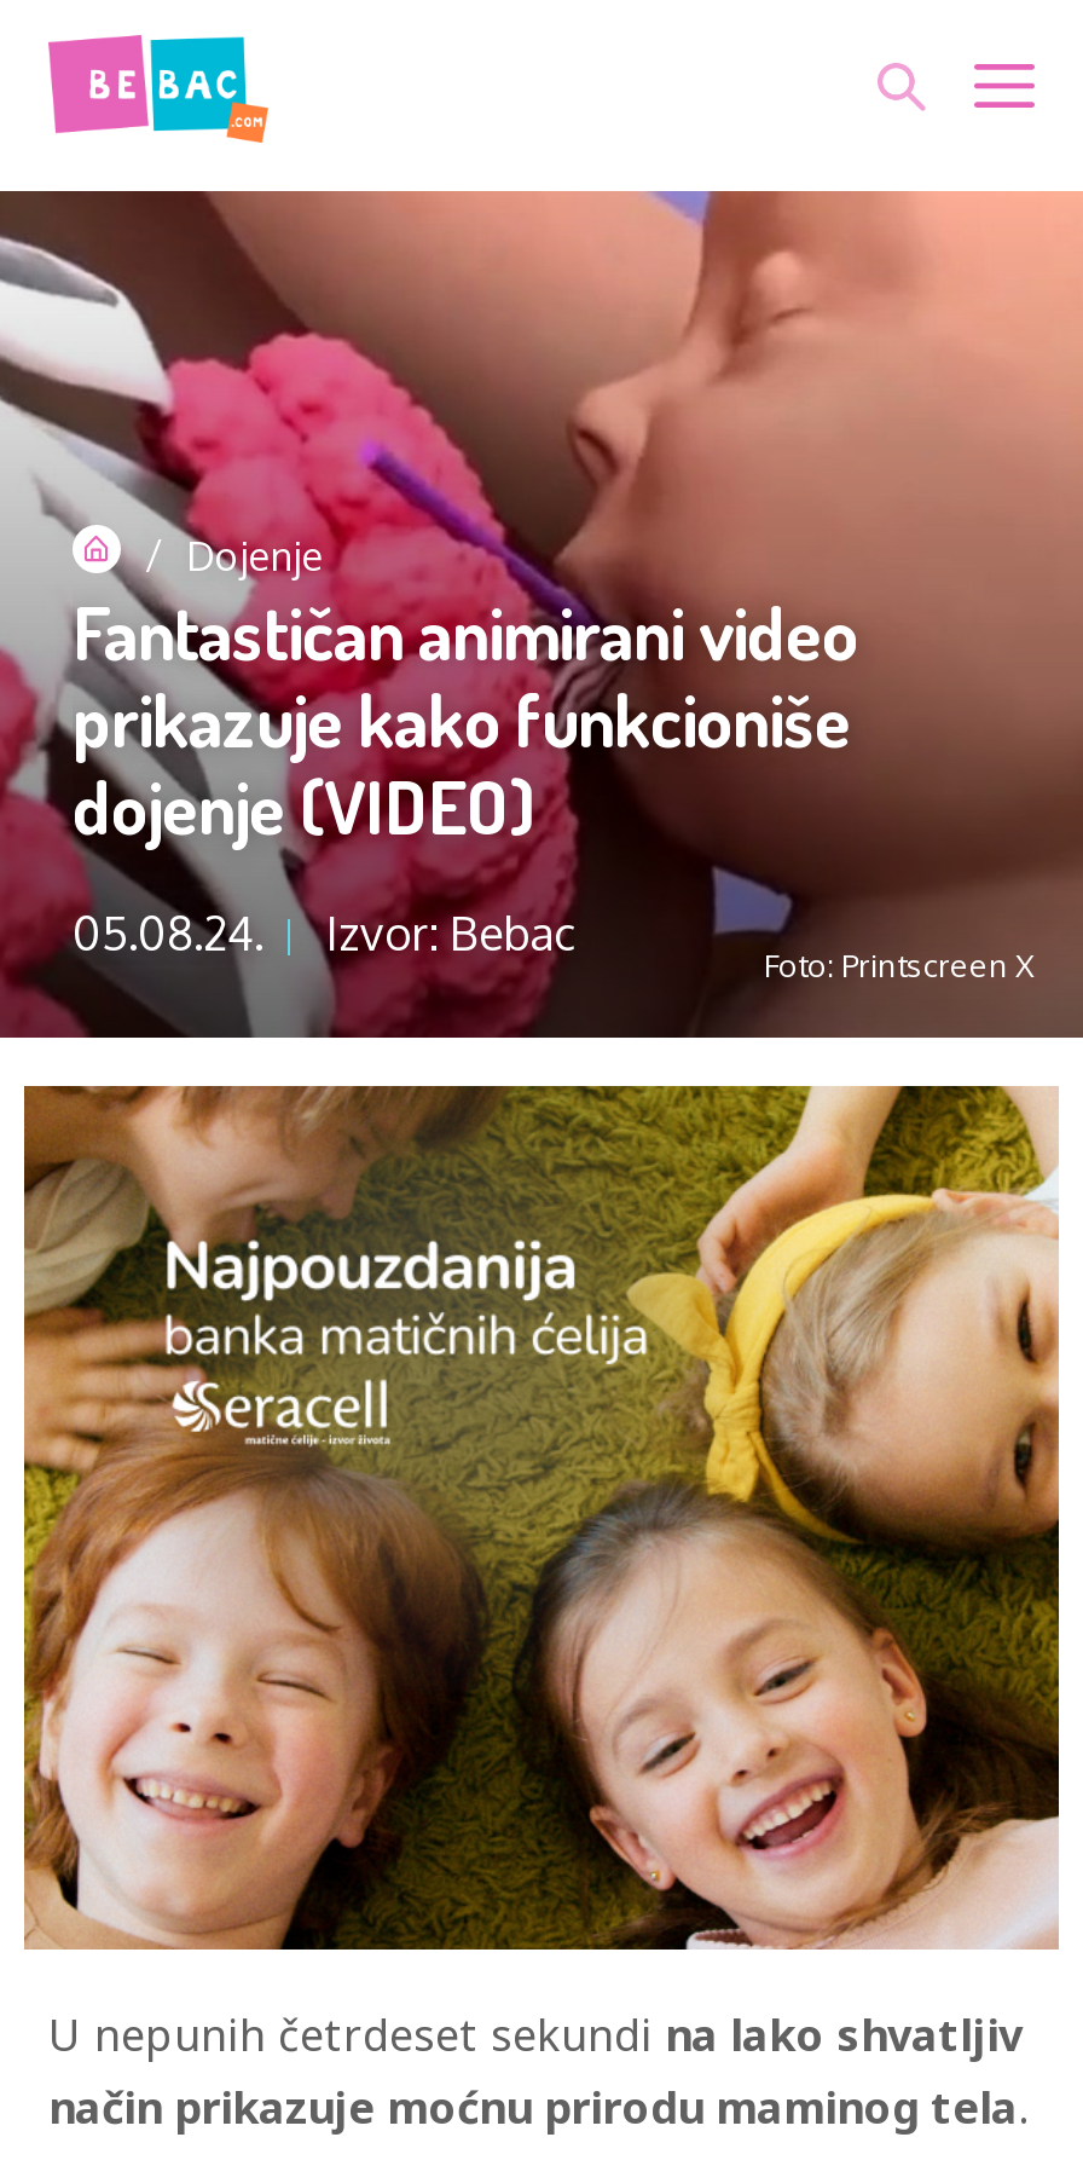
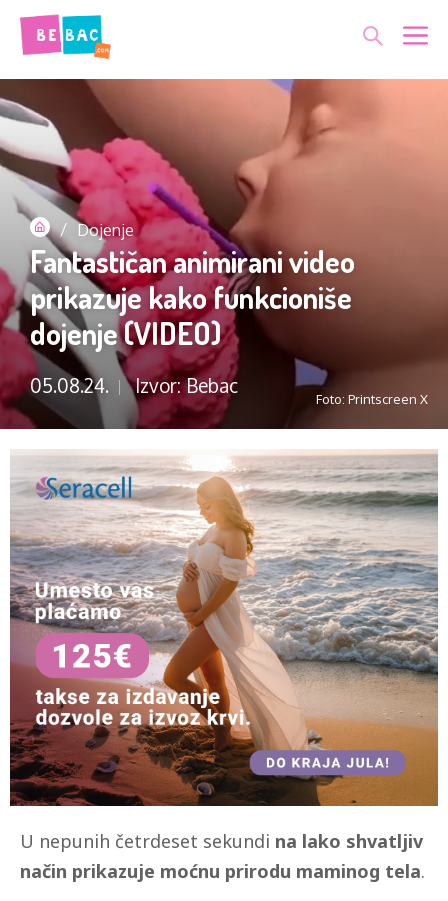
[22,1084,1061,1952] [image] -> [9,449,439,807] [image]

